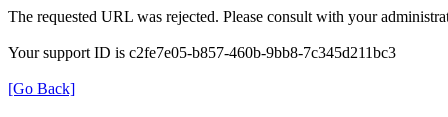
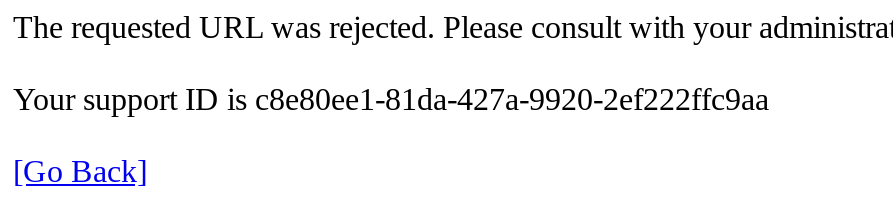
[8,44,396,61] Your support ID is c2fe7e05-b857-460b-9bb8-7c345d211bc3 -> [13,82,769,116] Your support ID is c8e80ee1-81da-427a-9920-2ef222ffc9aa

